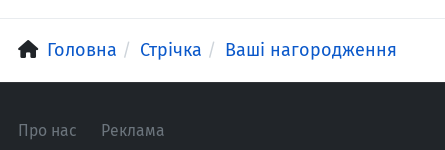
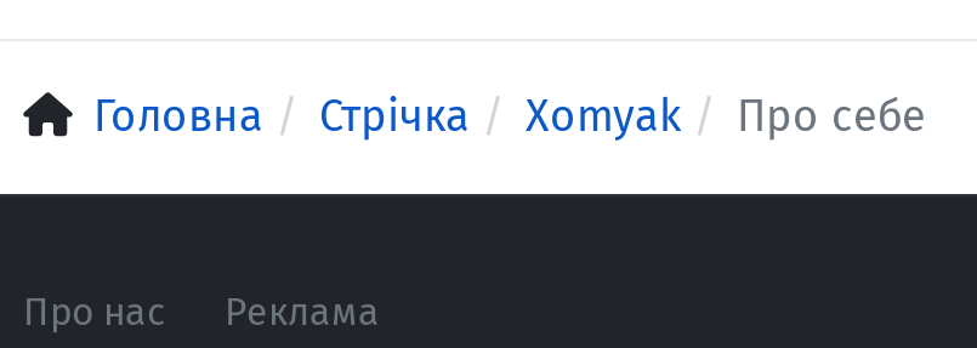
[225,38,397,60] Ваші нагородження -> [526,89,926,142] Xomyak | Про себе

